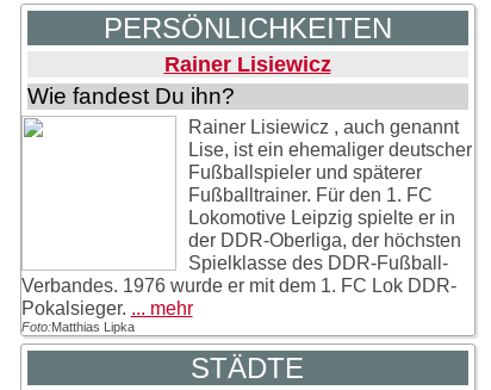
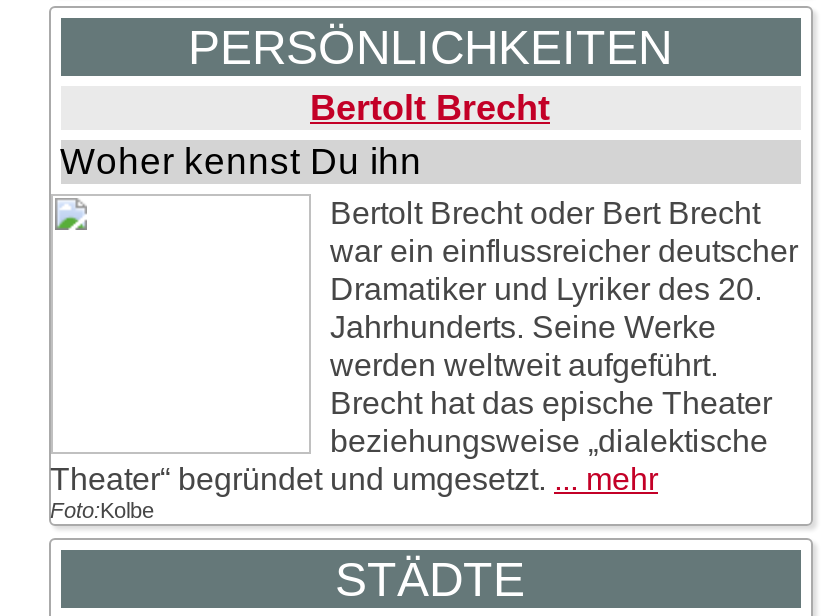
[21,52,471,334] Rainer Lisiewicz | Wie fandest Du ihn? | Rainer Lisiewicz , auch genannt | Lise, ist ein ehemaliger deutscher | Fußballspieler und späterer | Fußballtrainer. Für den 1. FC | Lokomotive Leipzig spielte er in | der DDR-Oberliga, der höchsten | Spielklasse des DDR-Fußball- | Verbandes. 1976 wurde er mit dem 1. FC Lok DDR- | Pokalsieger.... mehr | Foto:Matthias Lipka -> [50,88,798,522] Bertolt Brecht | Woher kennst Du ihn | Bertolt Brecht oder Bert Brecht | war ein einflussreicher deutscher | Dramatiker und Lyriker des 20. | Jahrhunderts. Seine Werke | werden weltweit aufgeführt. | Brecht hat das epische Theater | beziehungsweise „dialektische | Theater“ begründet und umgesetzt.... mehr | Foto:Kolbe

